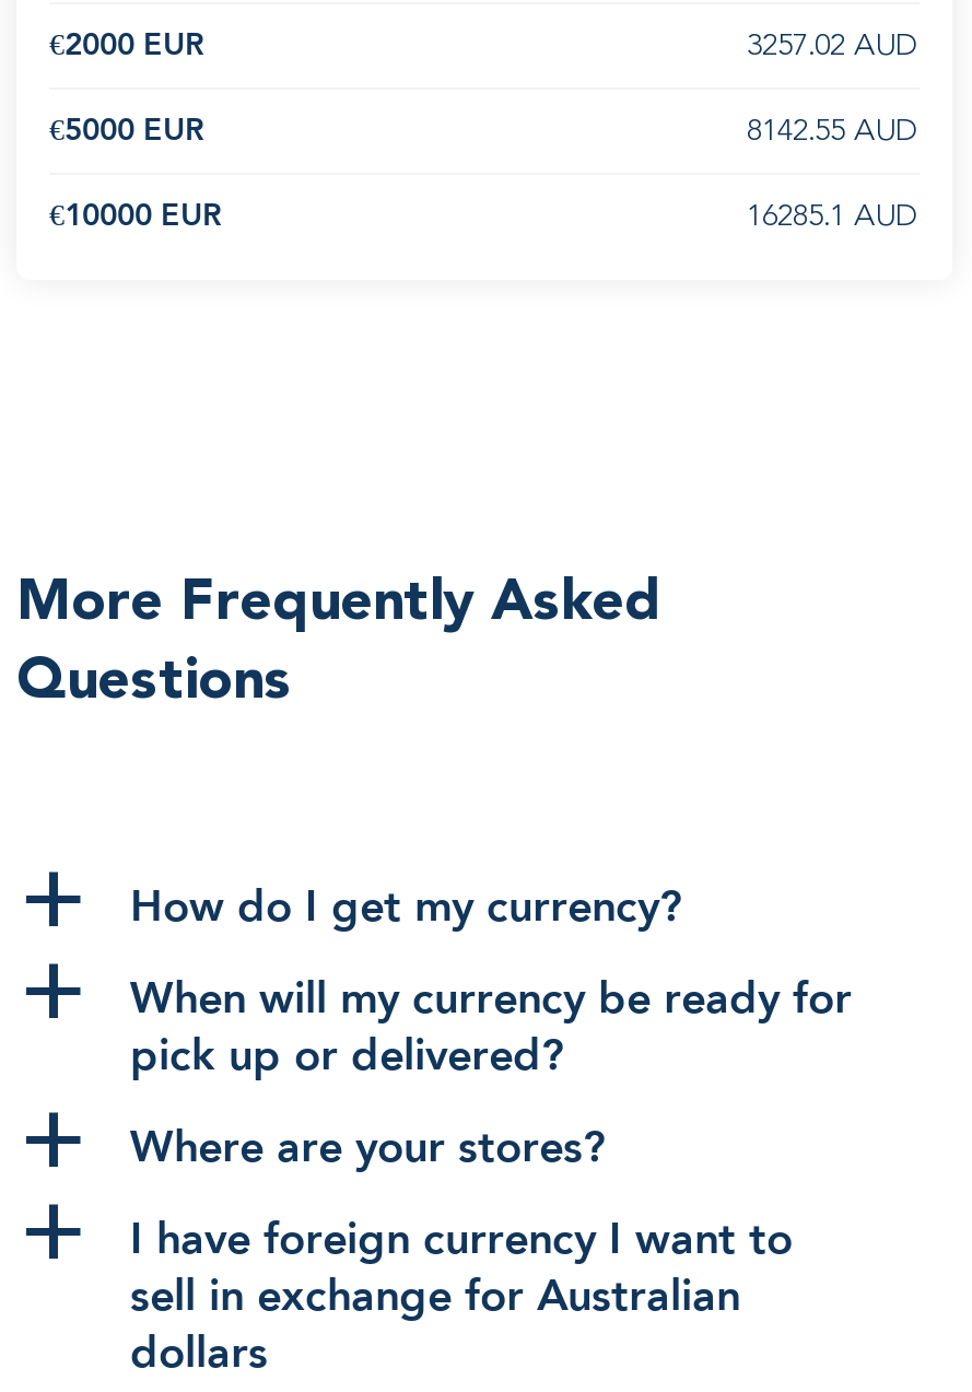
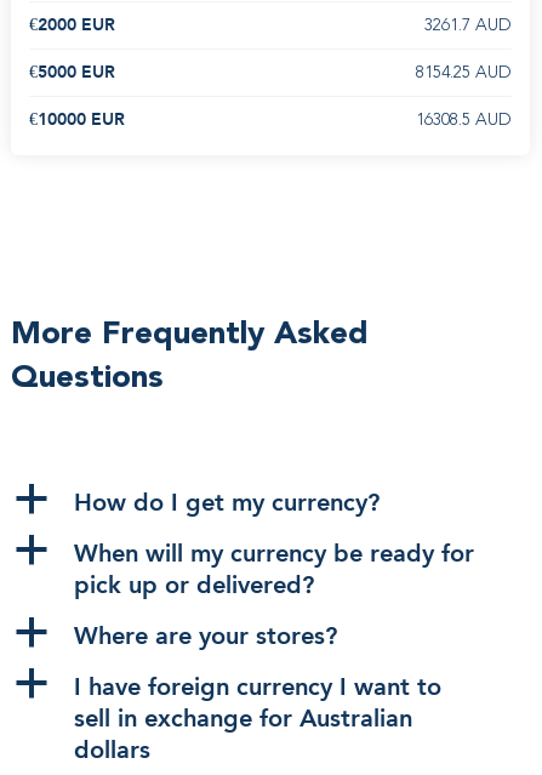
[747,31,920,61] 3257.02 AUD -> [424,17,512,34] 3261.7 AUD
[747,116,920,147] 8142.55 AUD -> [416,64,512,81] 8154.25 AUD
[747,201,920,232] 16285.1 AUD -> [416,112,512,129] 16308.5 AUD

